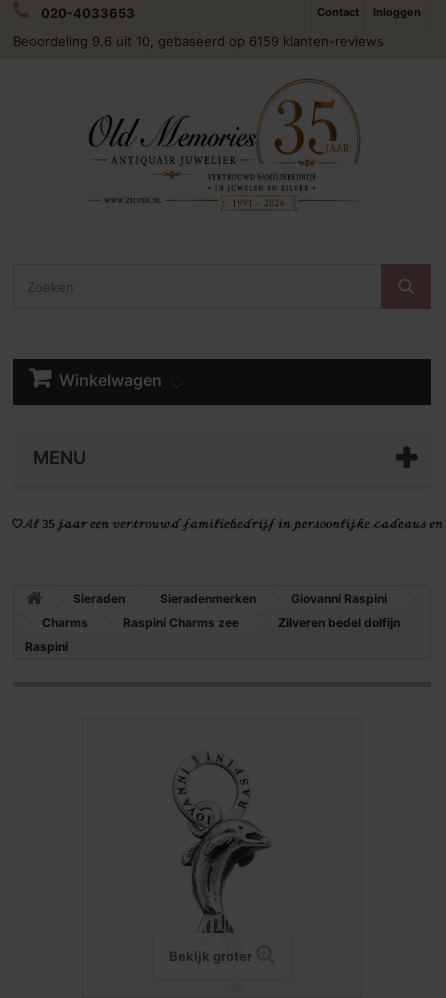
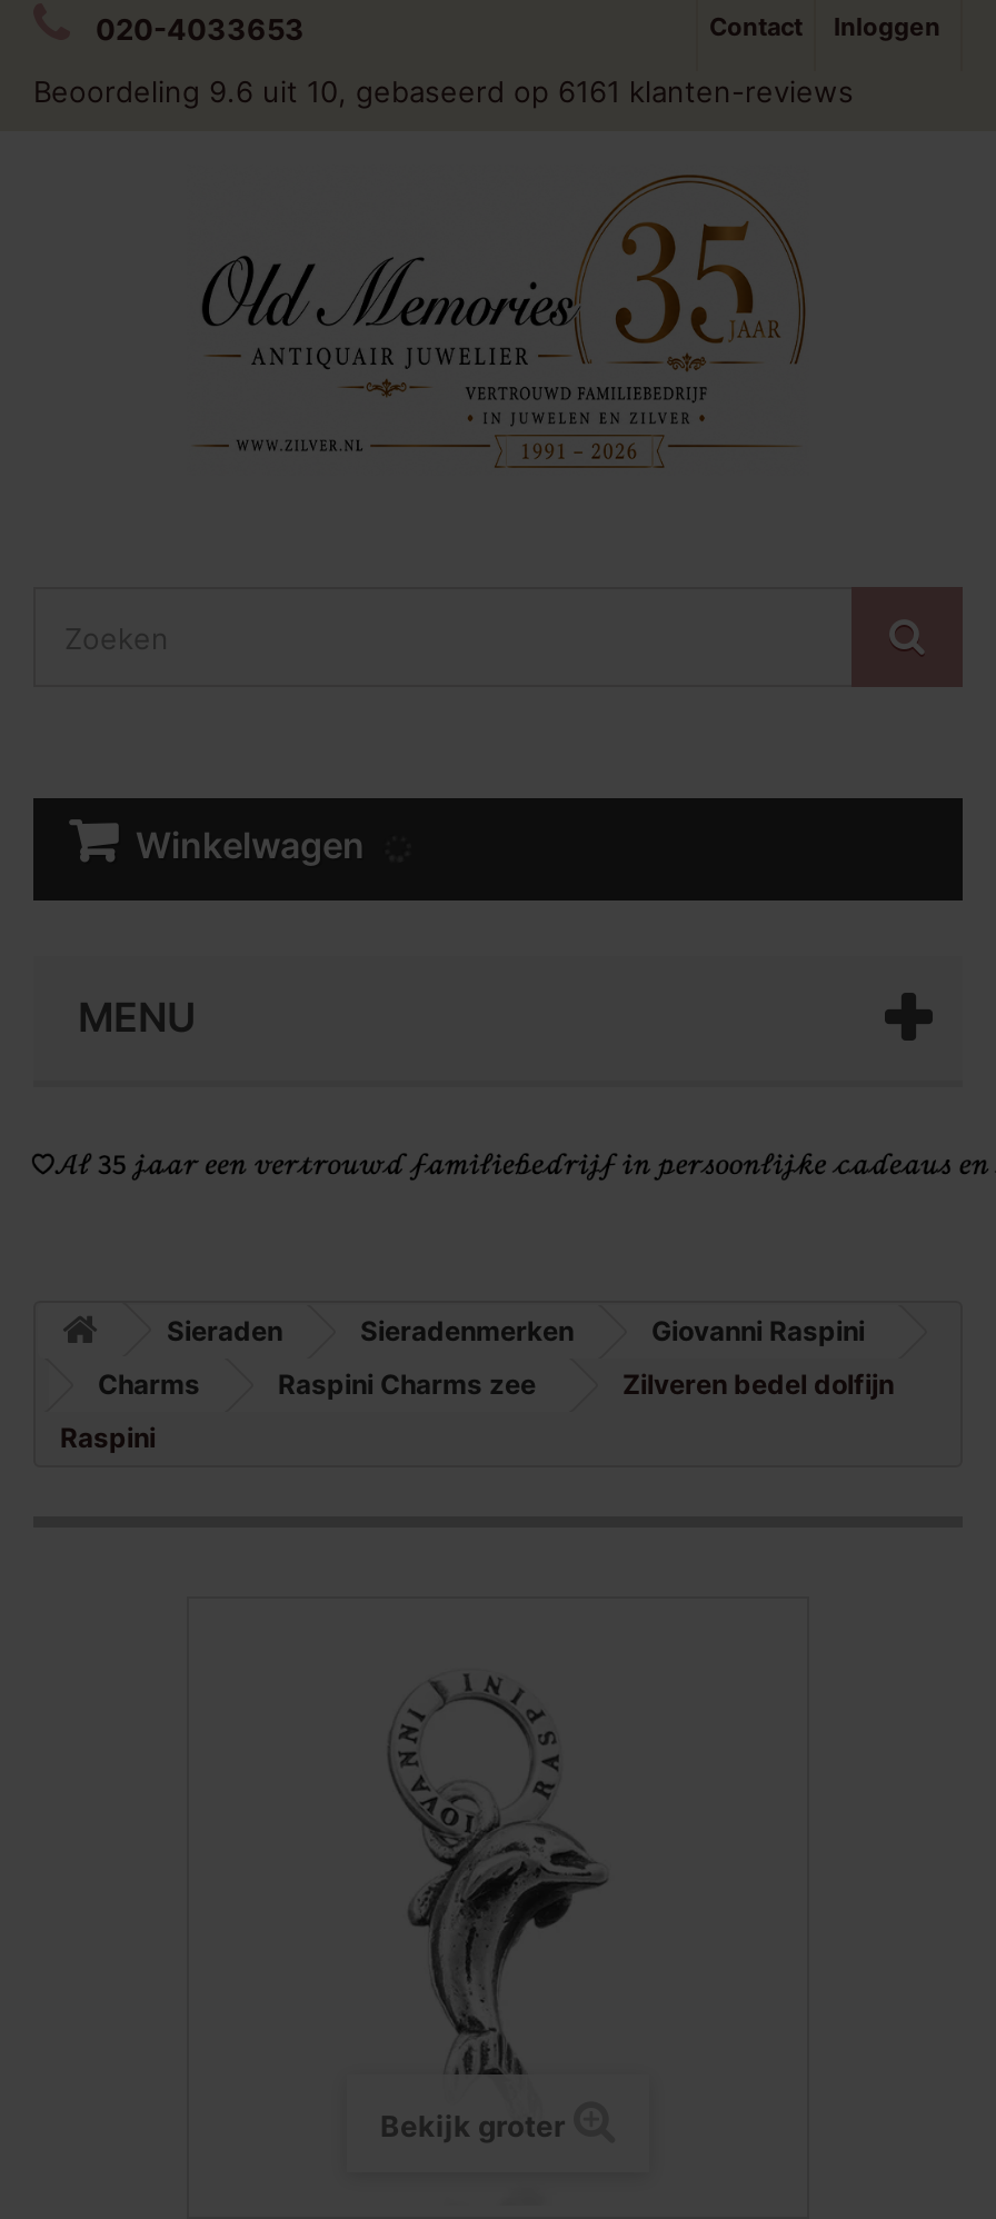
[13,33,384,49] Beoordeling 9.6 uit 10, gebaseerd op 6159 klanten-reviews -> [33,73,854,109] Beoordeling 9.6 uit 10, gebaseerd op 6161 klanten-reviews

